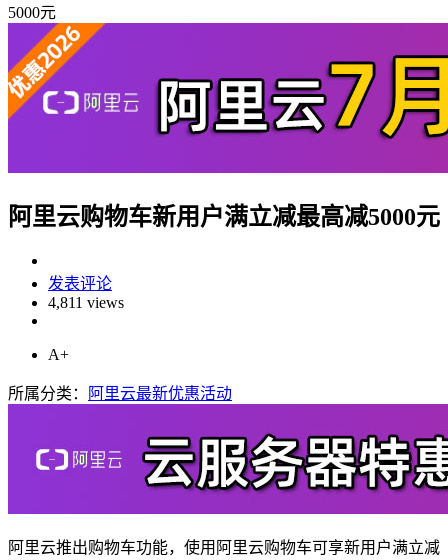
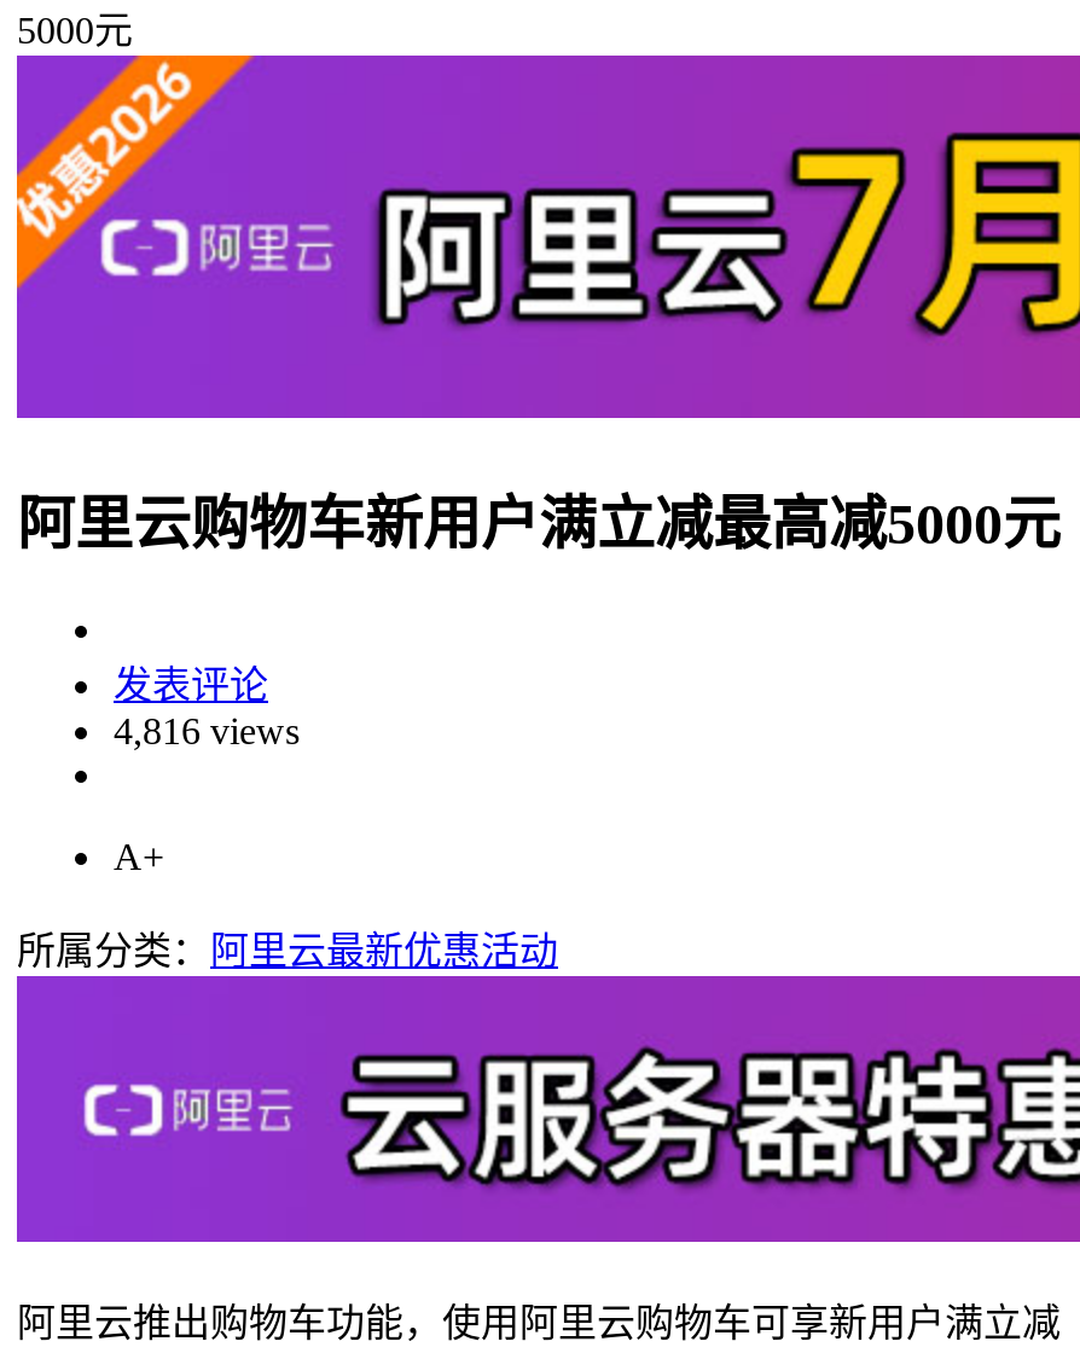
[48,294,124,311] 4,811 views -> [114,710,300,751] 4,816 views

